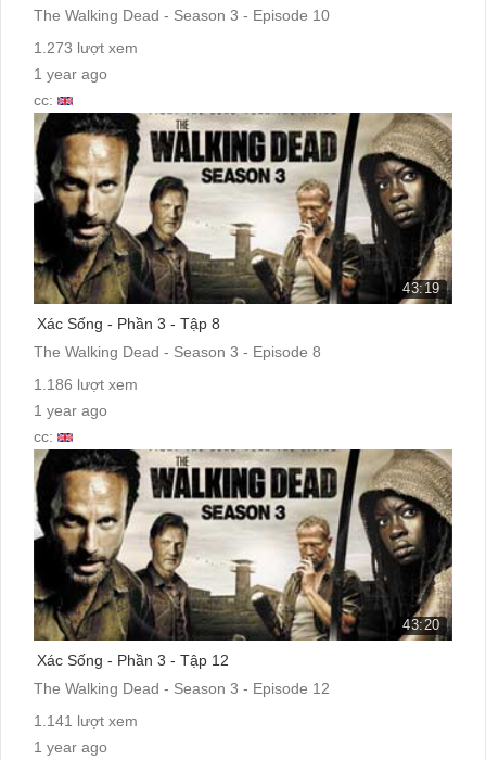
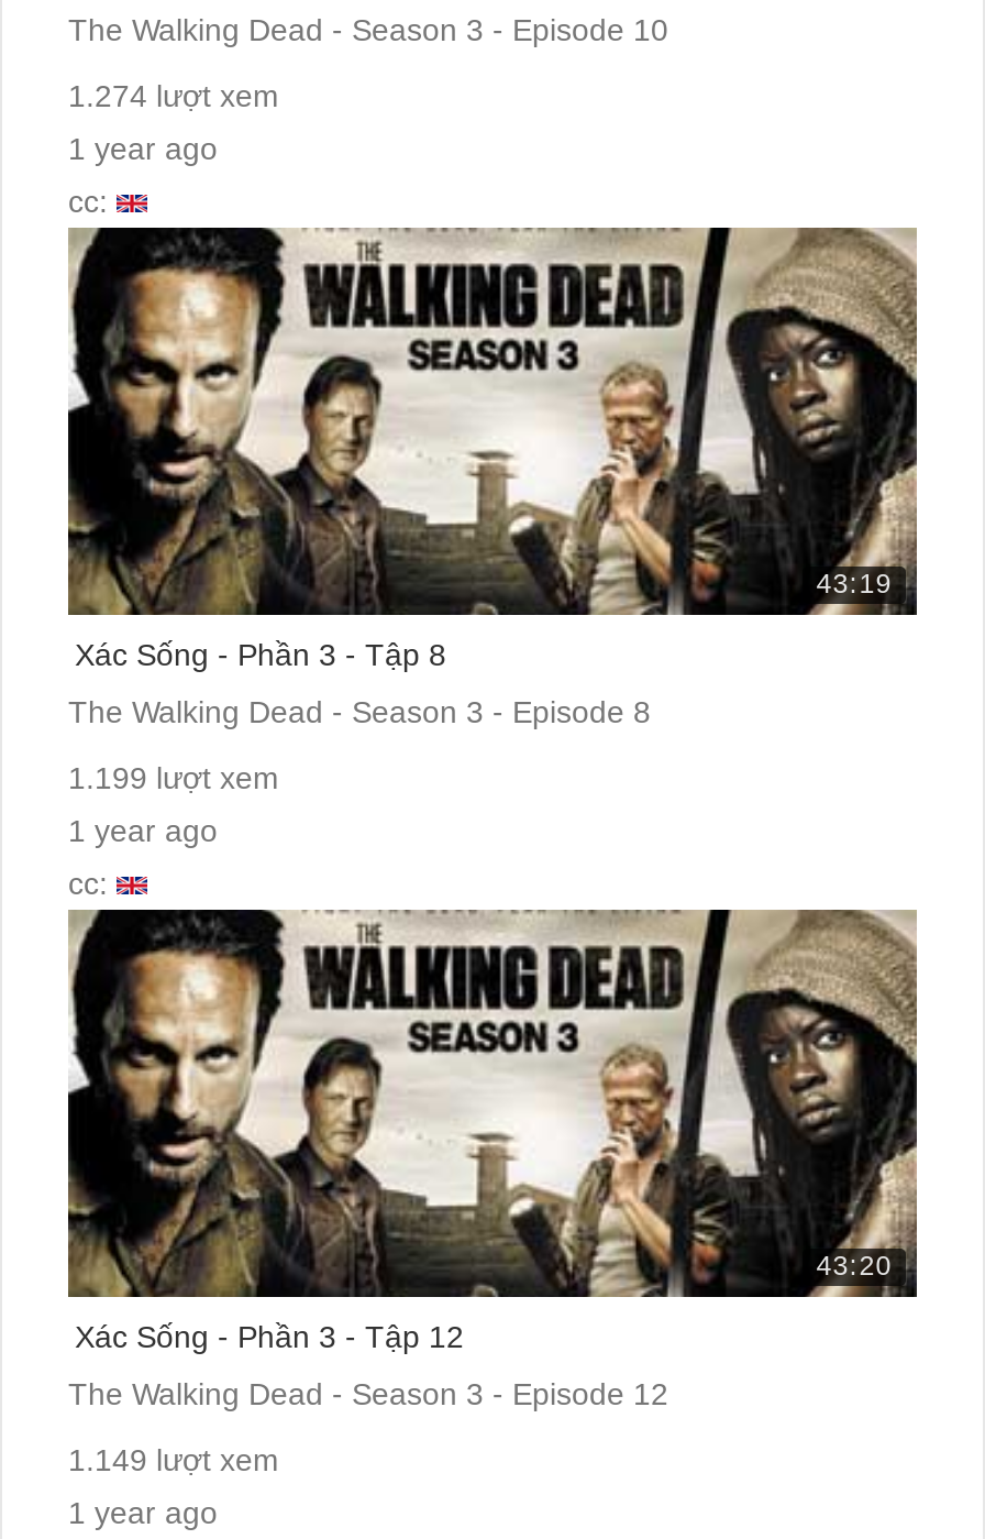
[34,39,138,56] 1.273 lượt xem -> [68,77,279,112] 1.274 lượt xem
[34,375,138,392] 1.186 lượt xem -> [68,759,279,794] 1.199 lượt xem
[34,712,138,729] 1.141 lượt xem -> [68,1441,279,1476] 1.149 lượt xem

